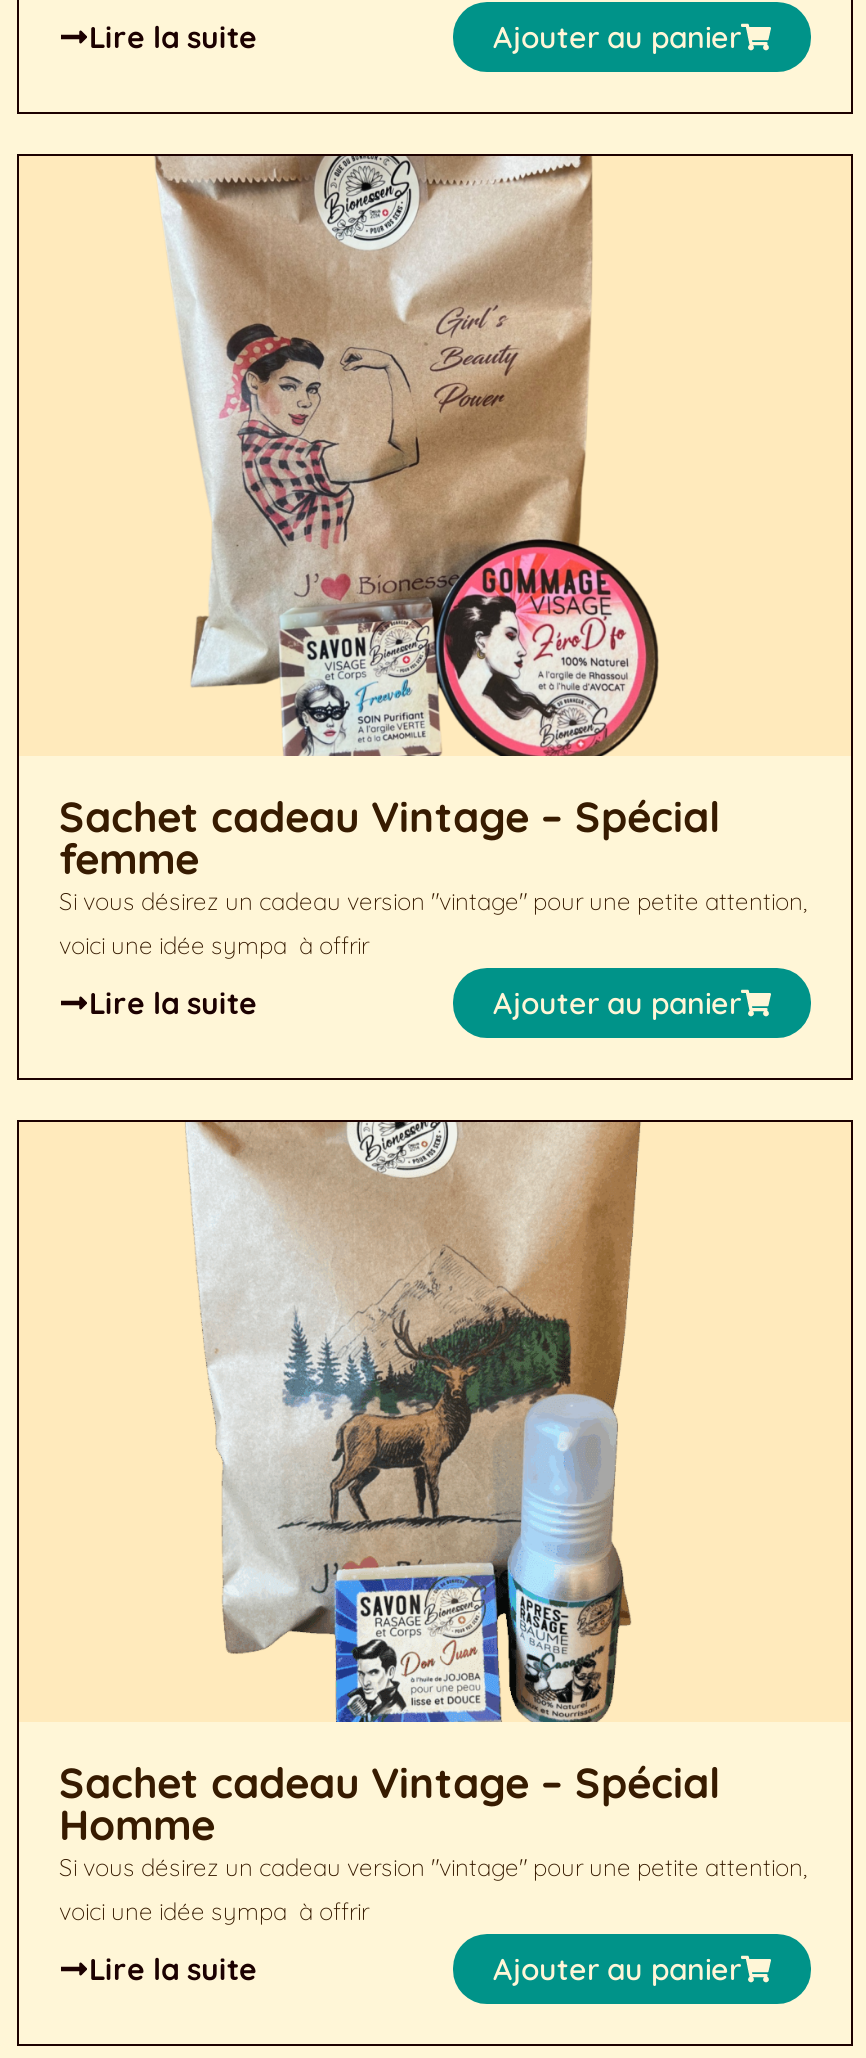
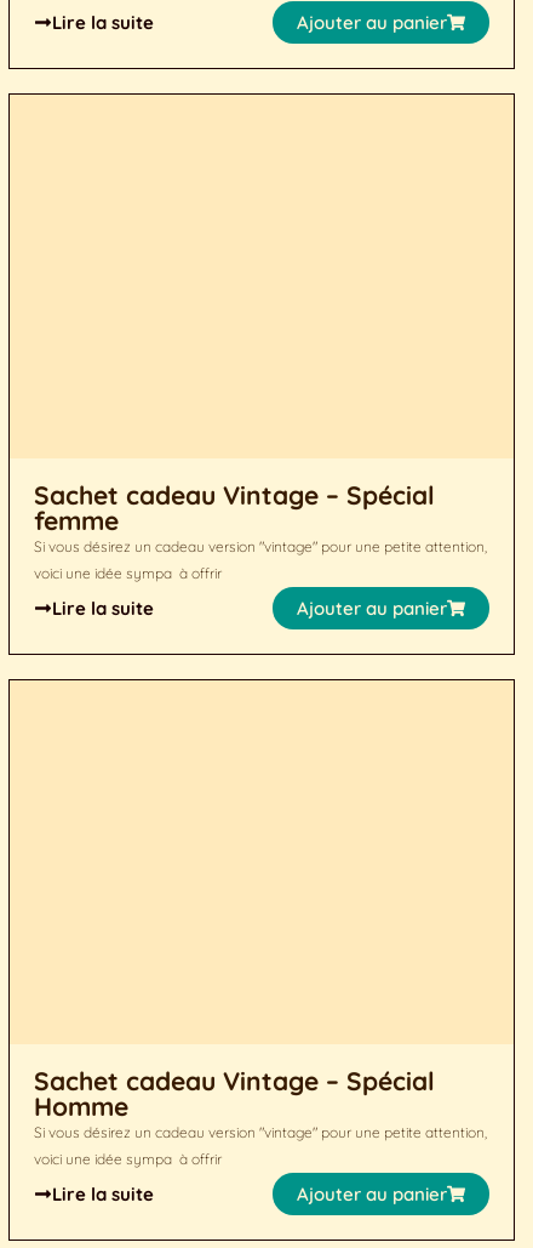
[153,154,661,758] [image] -> none
[187,1120,641,1724] [image] -> none

